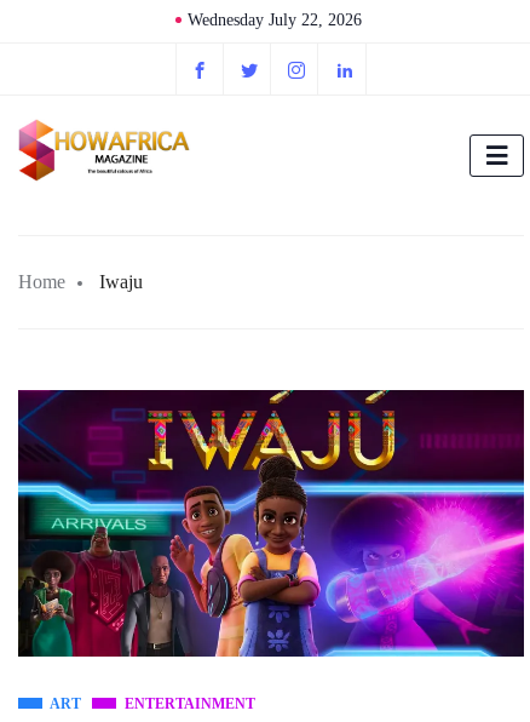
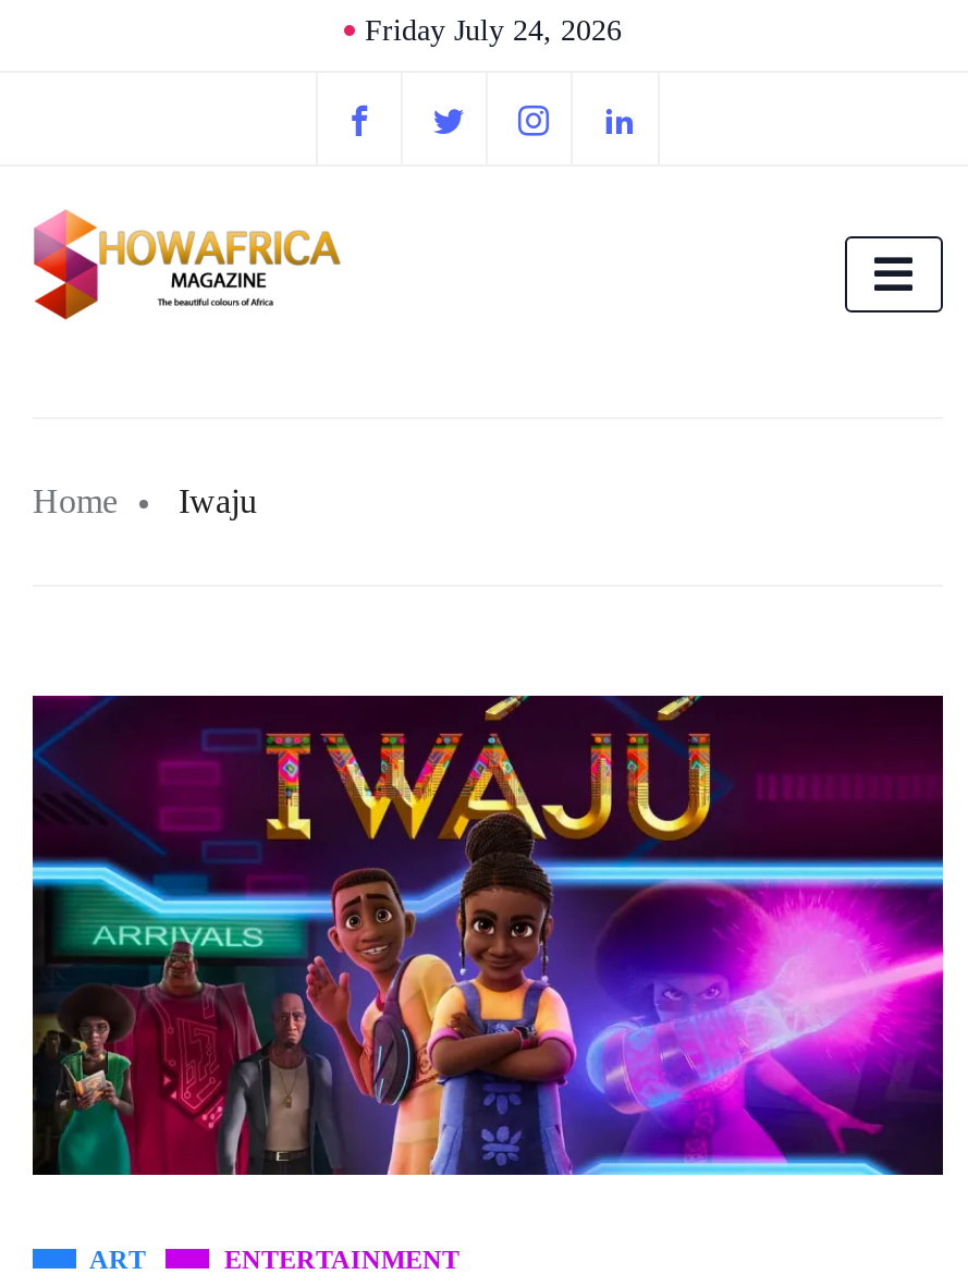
[187,11,361,29] Wednesday July 22, 2026 -> [365,14,622,47] Friday July 24, 2026

